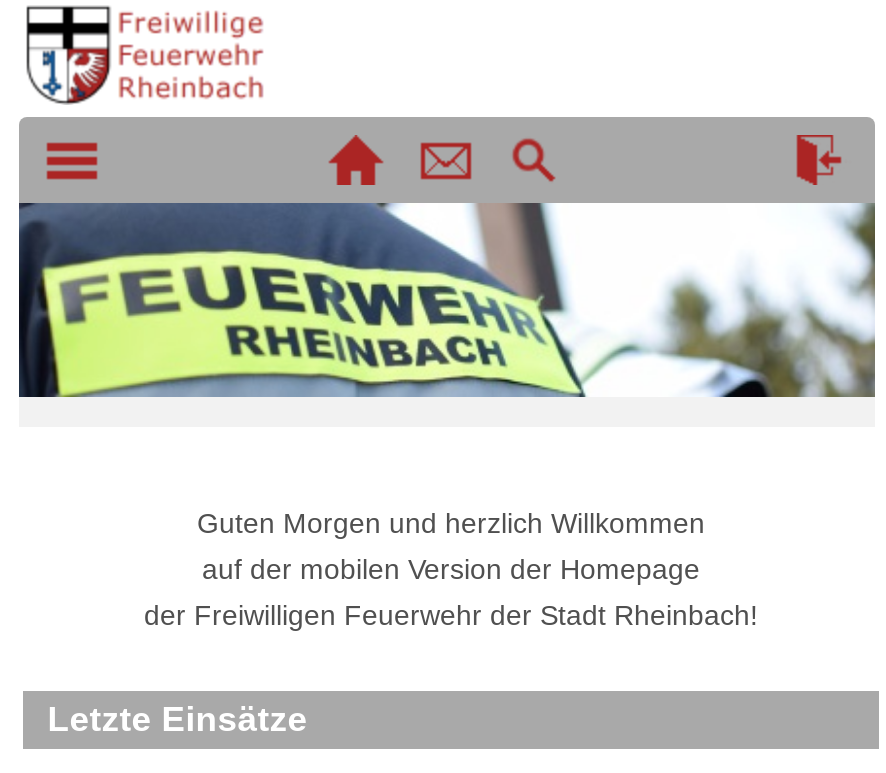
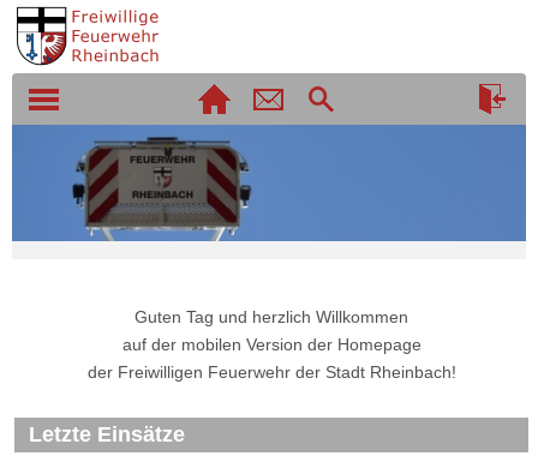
[17,201,877,399] [image] -> [11,124,527,242] [image]
[197,506,705,538] Guten Morgen und herzlich Willkommen -> [134,307,408,326] Guten Tag und herzlich Willkommen

